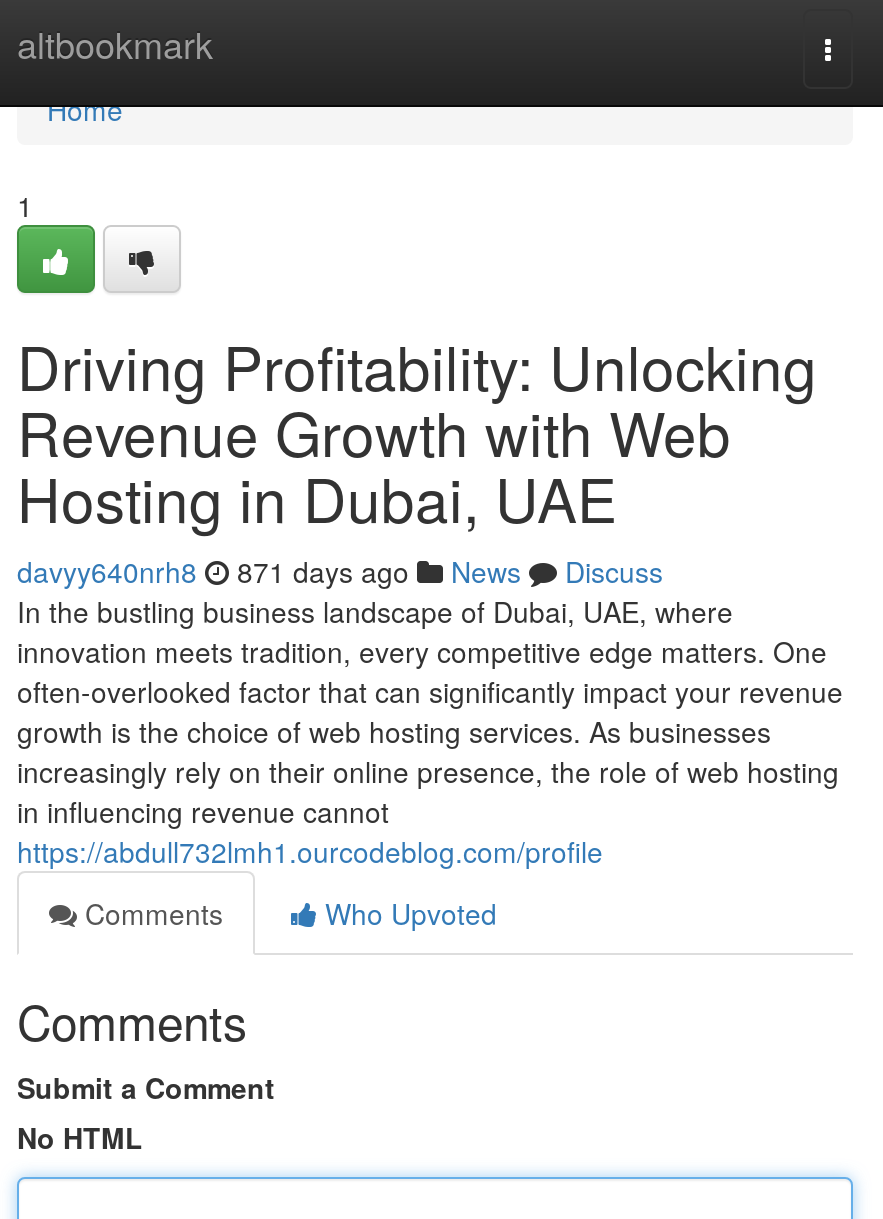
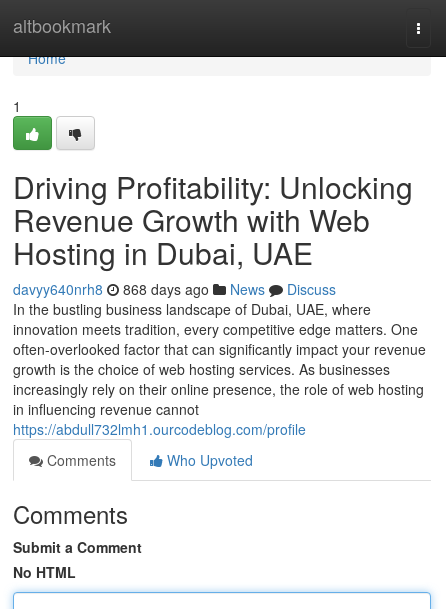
[17,551,663,591] davyy640nrh8 871 days ago News Discuss -> [13,279,336,299] davyy640nrh8 868 days ago News Discuss

